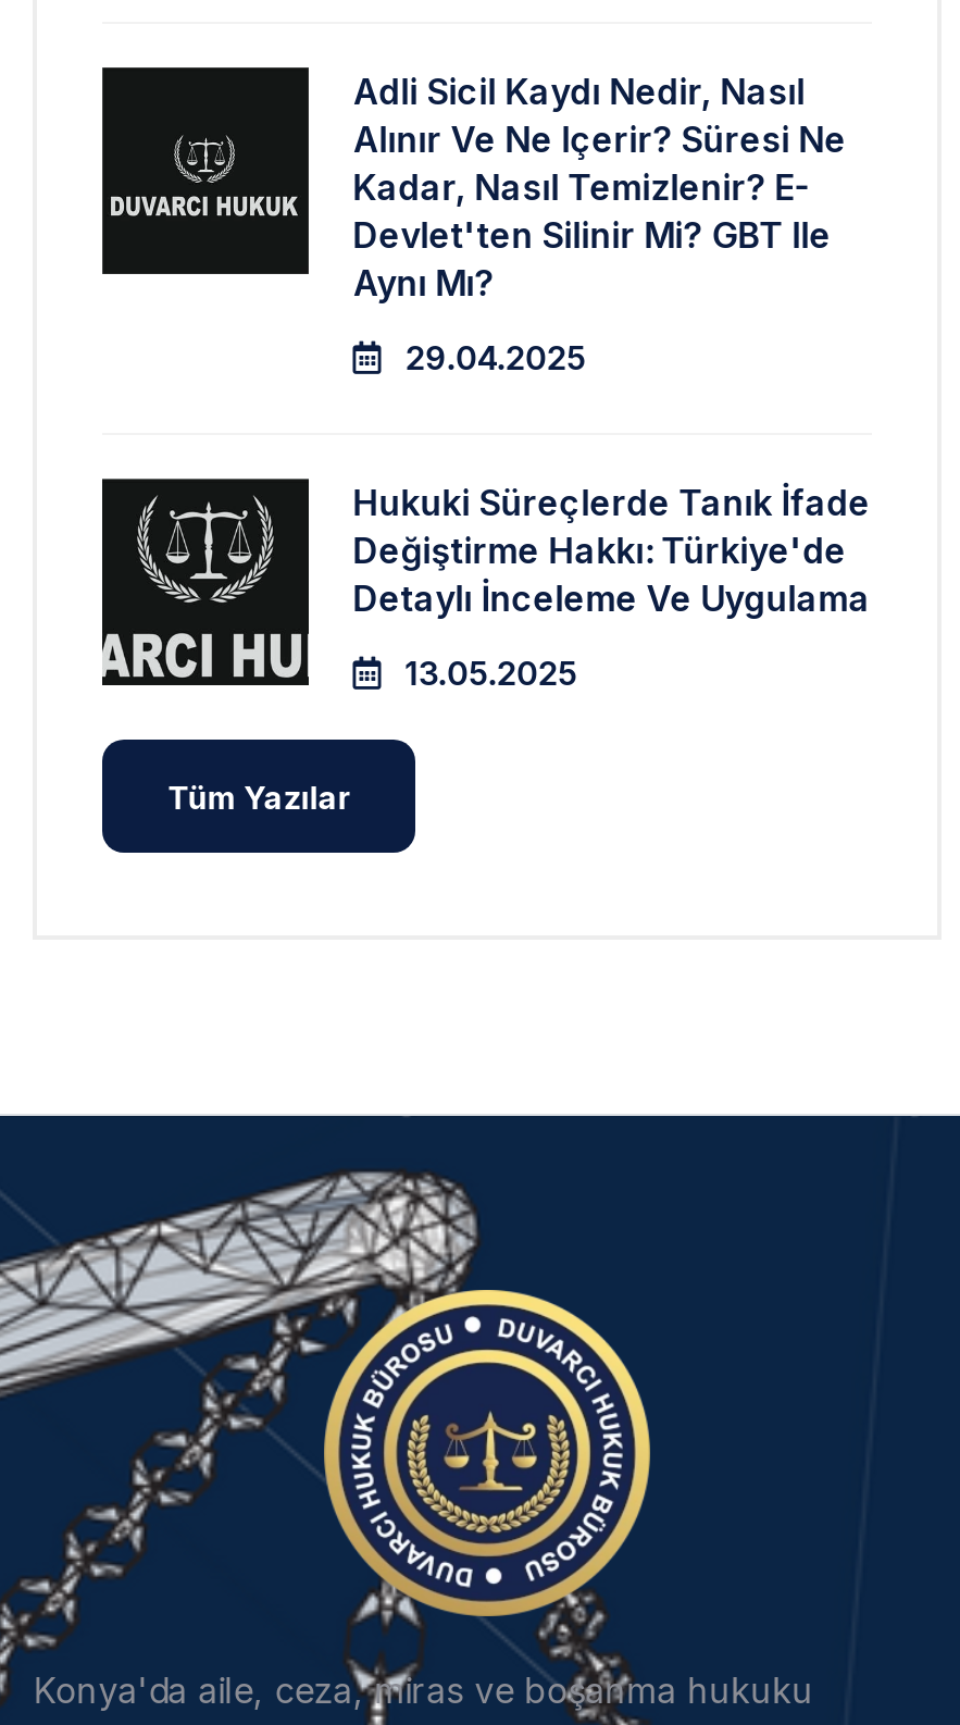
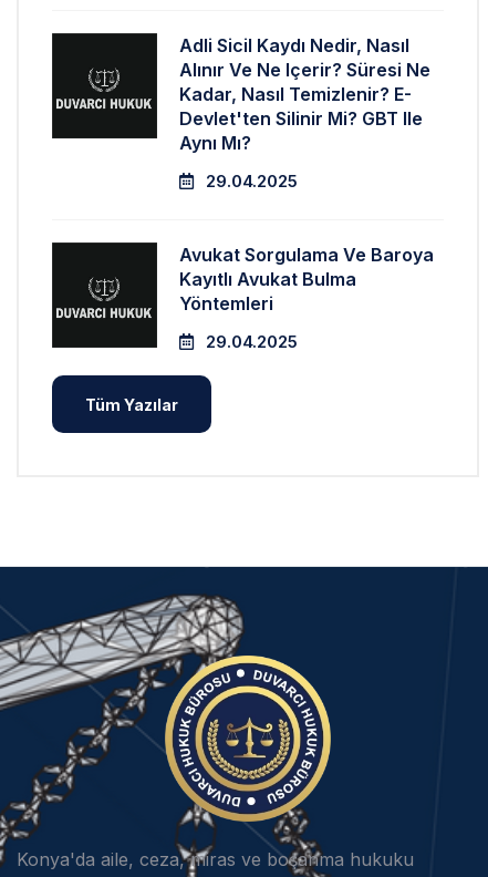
[102,481,870,679] [image] | Hukuki Süreçlerde Tanık İfade | Değiştirme Hakkı: Türkiye'de | Detaylı İnceleme Ve Uygulama -> [51,244,434,343] [image] | Avukat Sorgulama Ve Baroya | Kayıtlı Avukat Bulma | Yöntemleri
[396,653,577,694] 13.05.2025 -> [202,331,298,352] 29.04.2025

